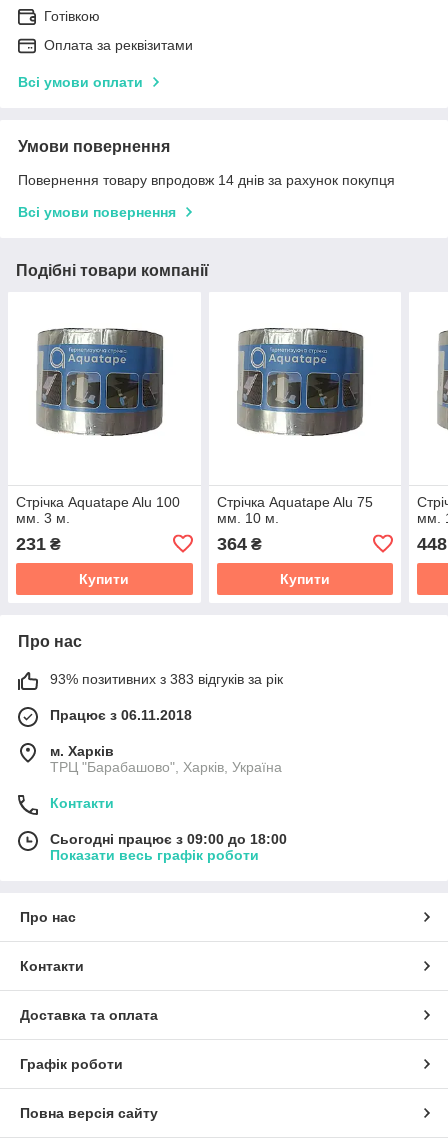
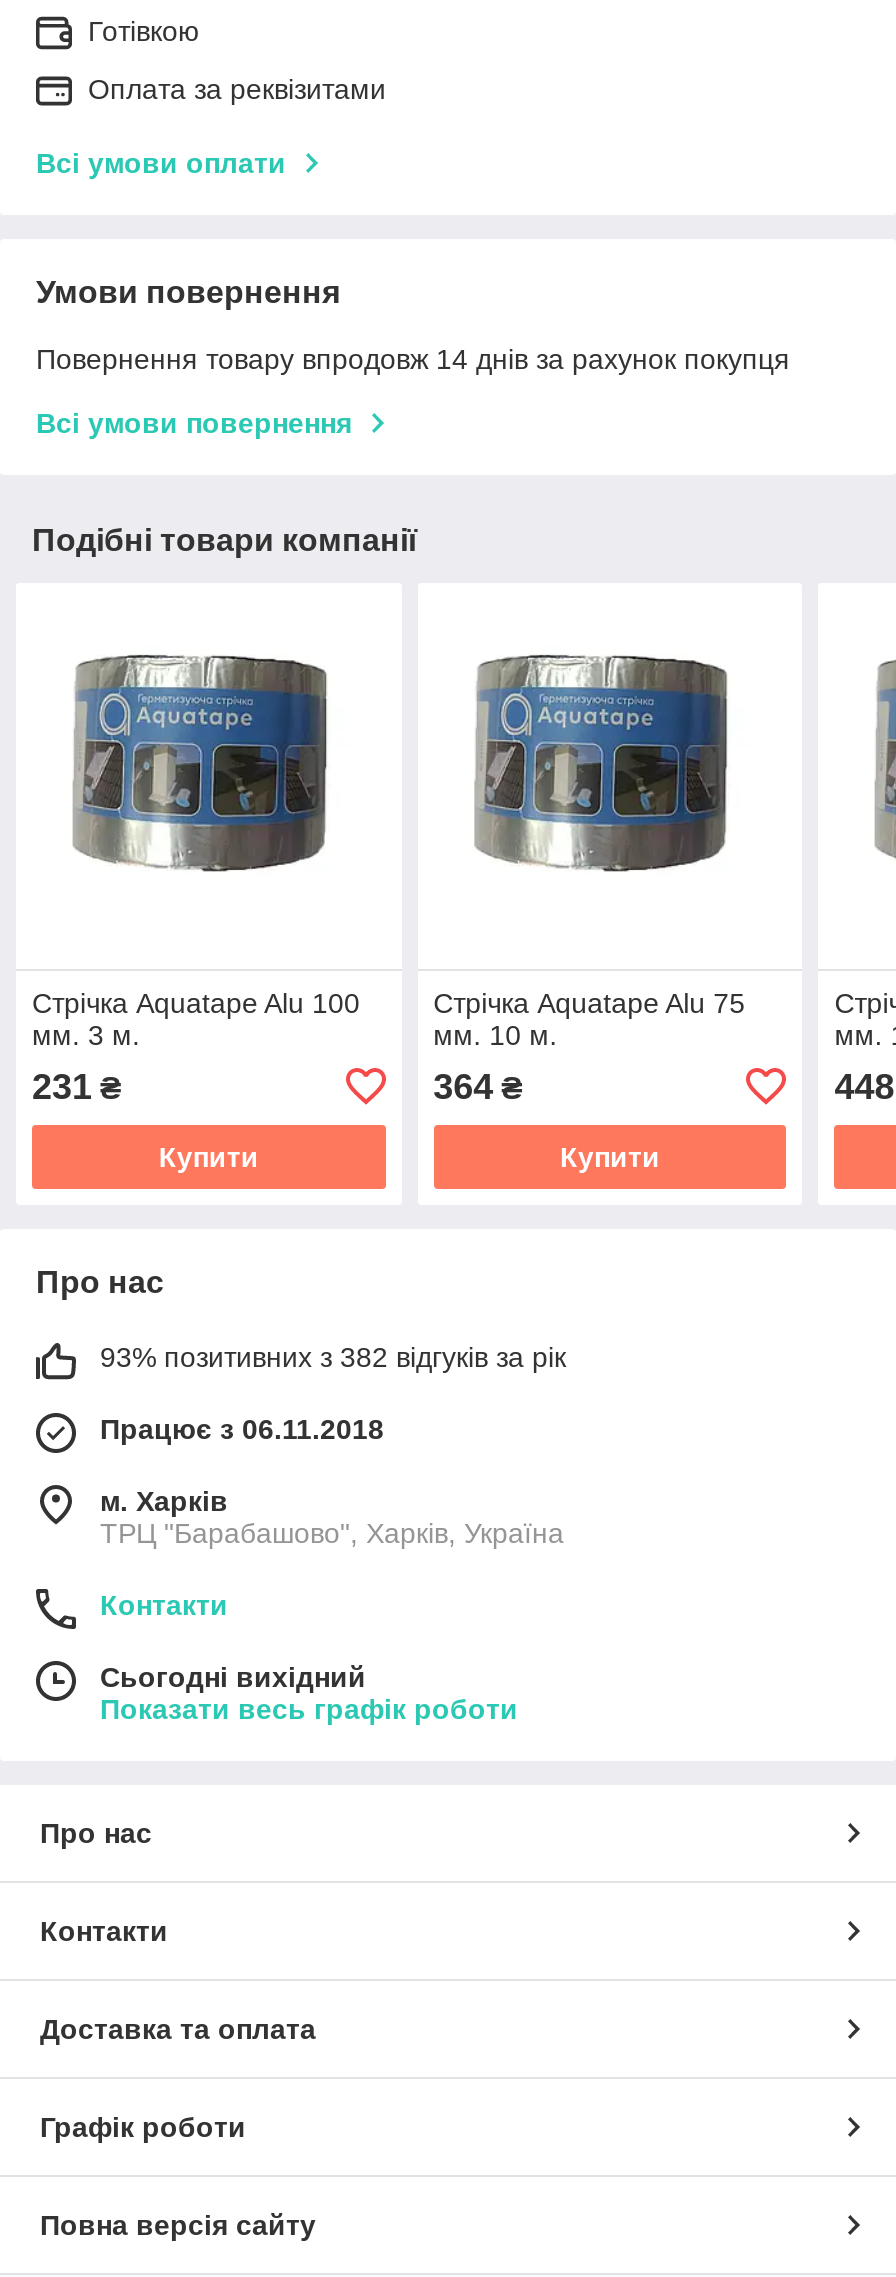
[50,671,283,687] 93% позитивних з 383 відгуків за рік -> [100,1341,566,1373] 93% позитивних з 382 відгуків за рік
[50,831,287,847] Сьогодні працює з 09:00 до 18:00 -> [100,1661,366,1693] Сьогодні вихідний

